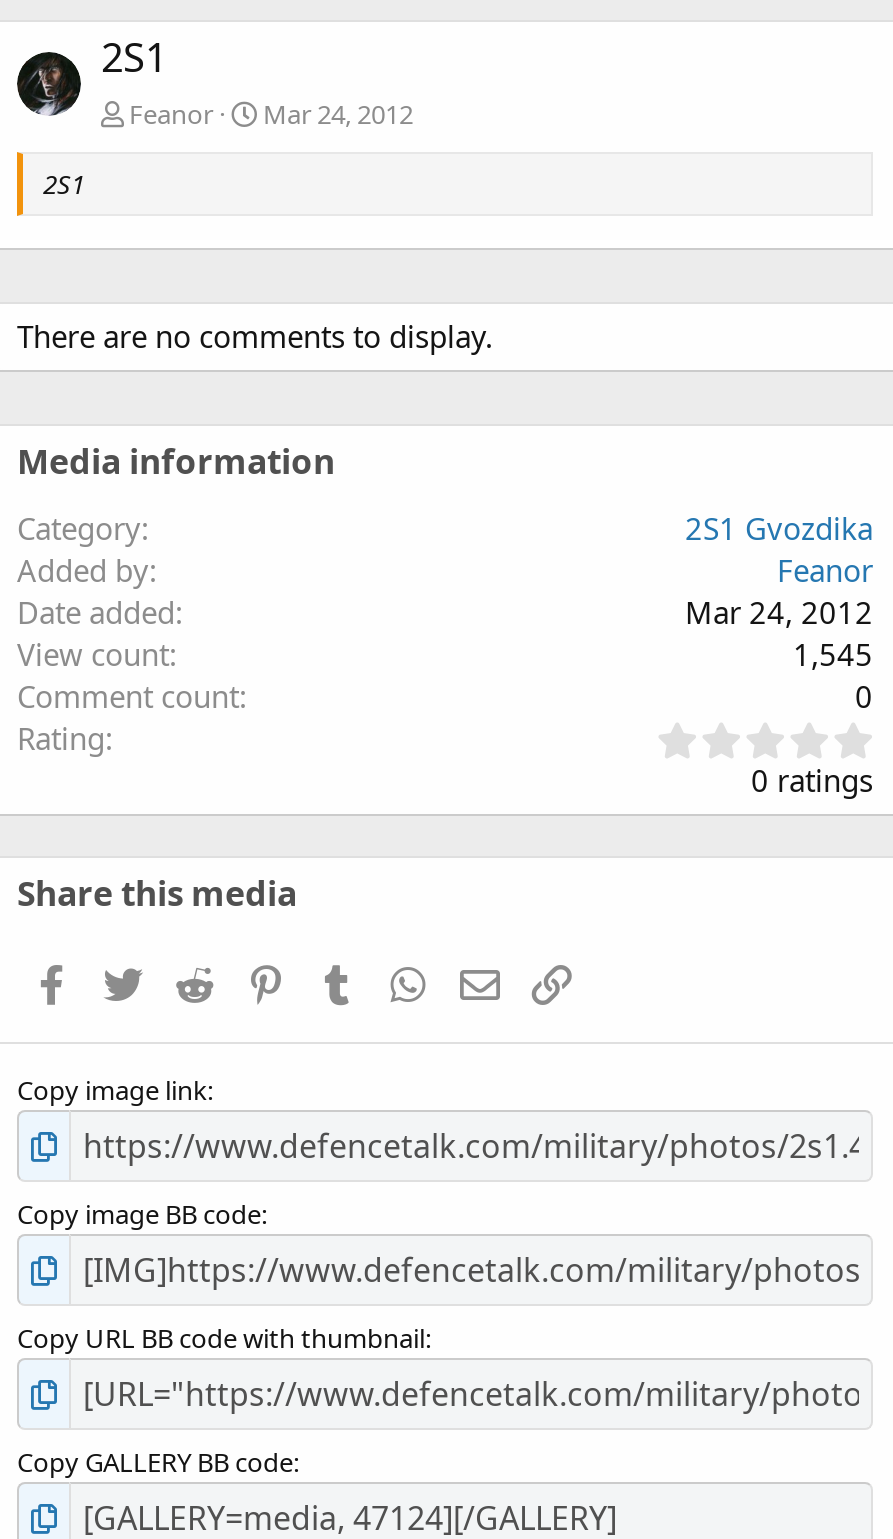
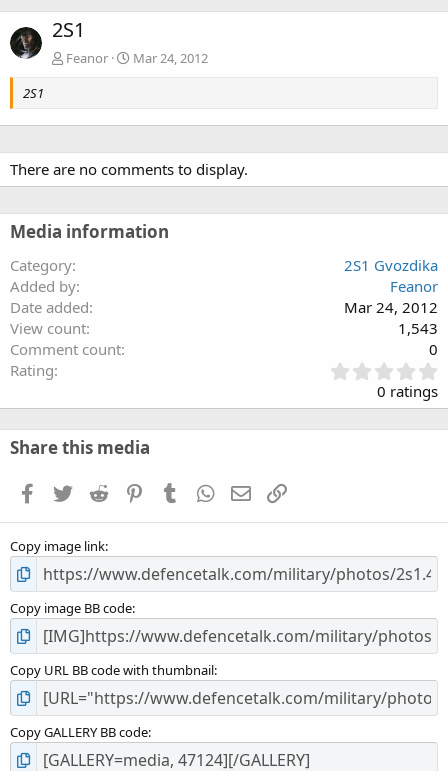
[793,633,873,673] 1,545 -> [398,318,438,338] 1,543

